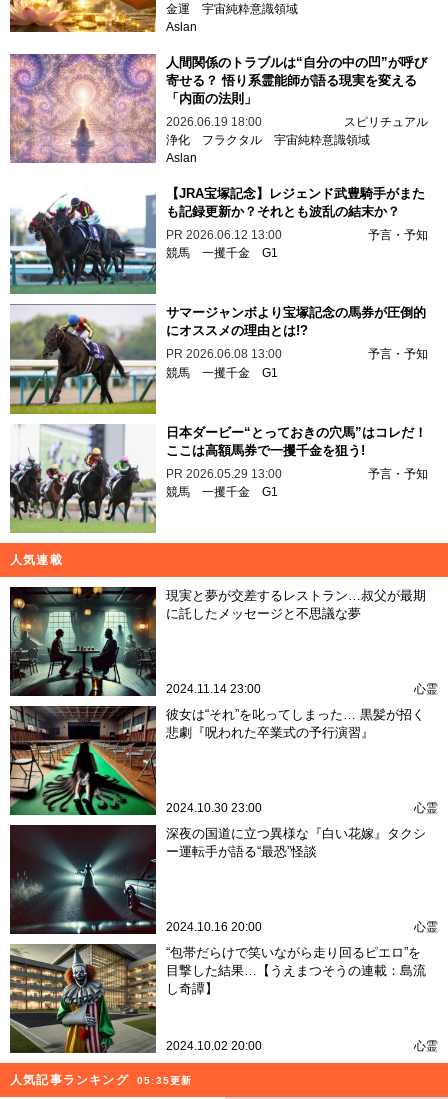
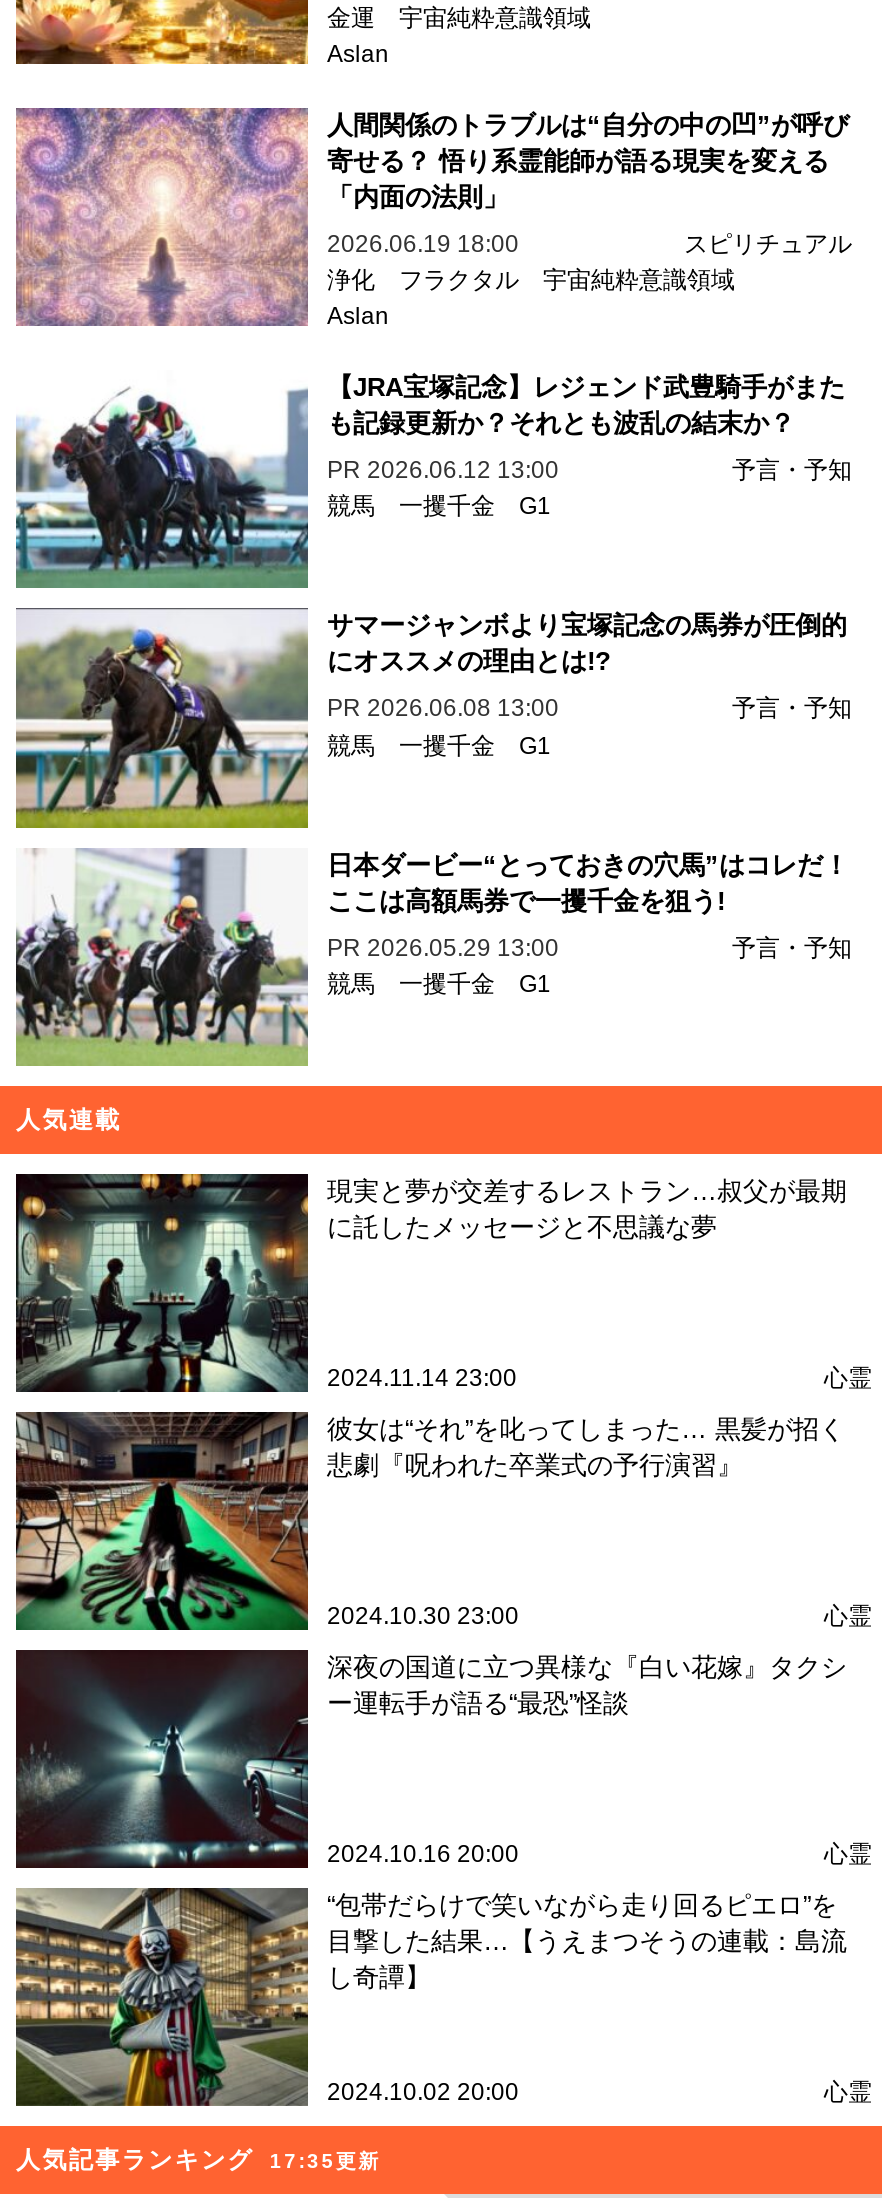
[10,1073,192,1087] 人気記事ランキング 05:35更新 -> [16,2146,381,2174] 人気記事ランキング 17:35更新

